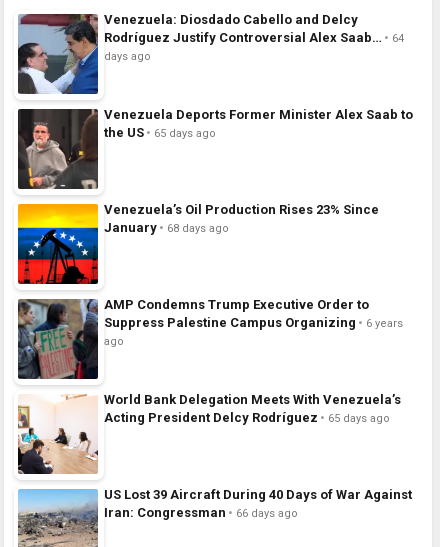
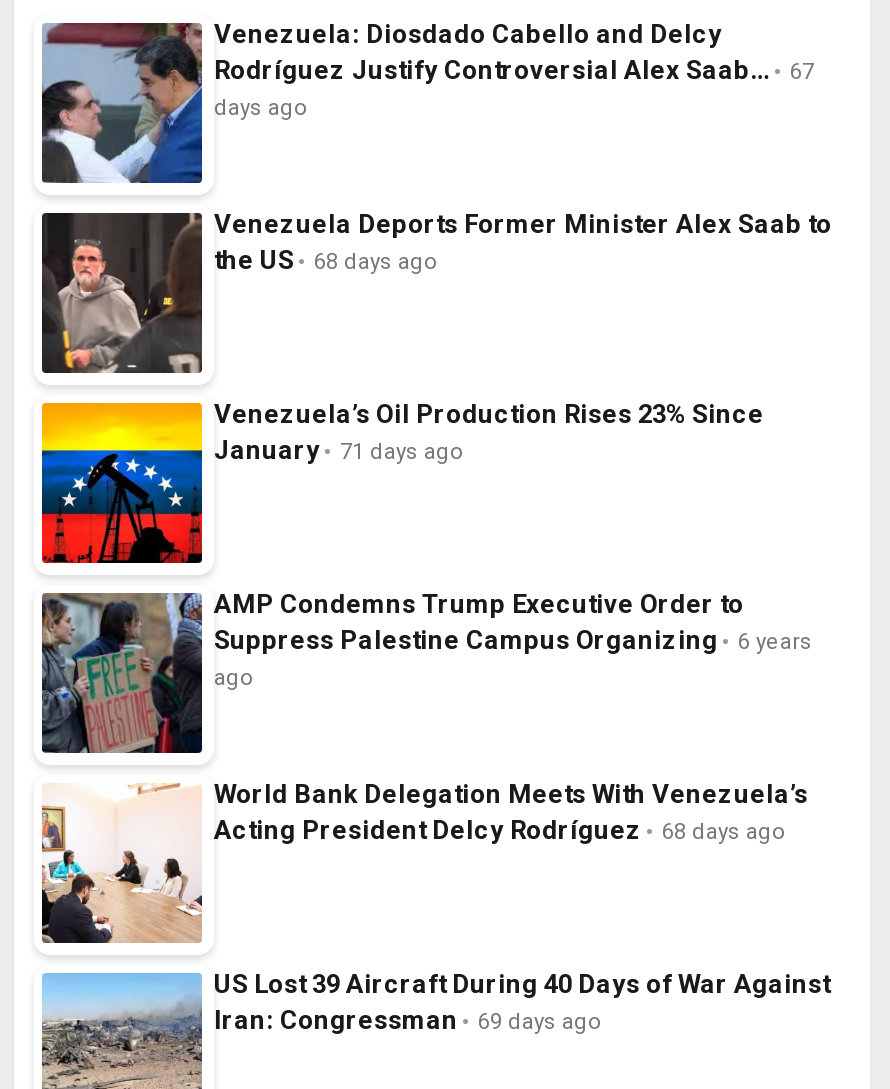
[104,30,404,45] Rodríguez Justify Controversial Alex Saab… 64 -> [214,56,814,86] Rodríguez Justify Controversial Alex Saab… 67
[104,125,216,140] the US 65 days ago -> [214,246,438,276] the US 68 days ago
[104,220,229,235] January 68 days ago -> [214,436,464,466] January 71 days ago
[104,410,390,425] Acting President Delcy Rodríguez 65 days ago -> [214,816,786,846] Acting President Delcy Rodríguez 68 days ago
[104,505,298,520] Iran: Congressman 66 days ago -> [214,1006,602,1036] Iran: Congressman 69 days ago

